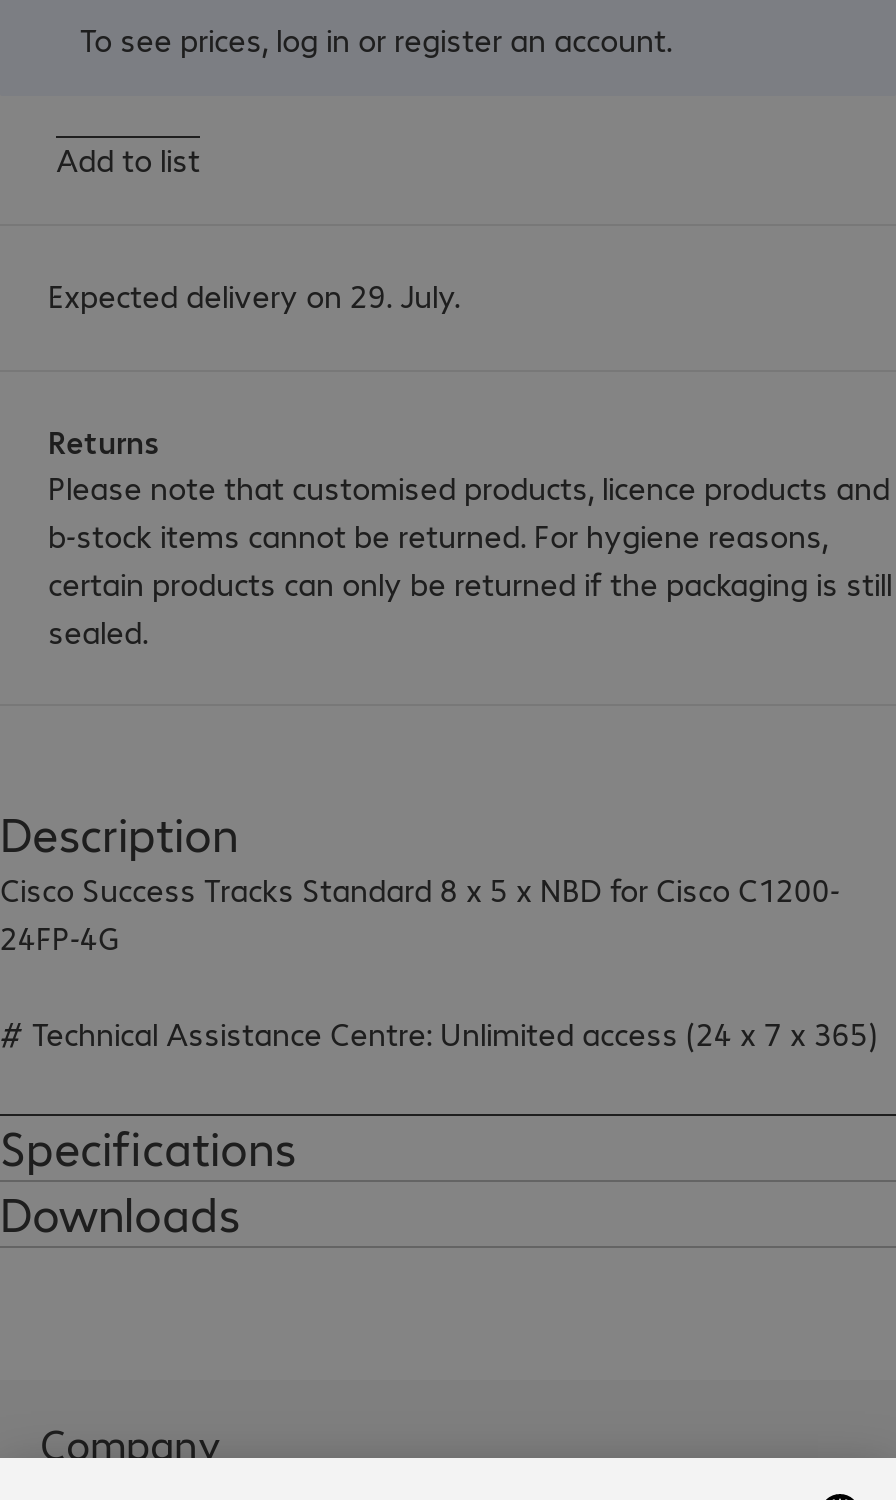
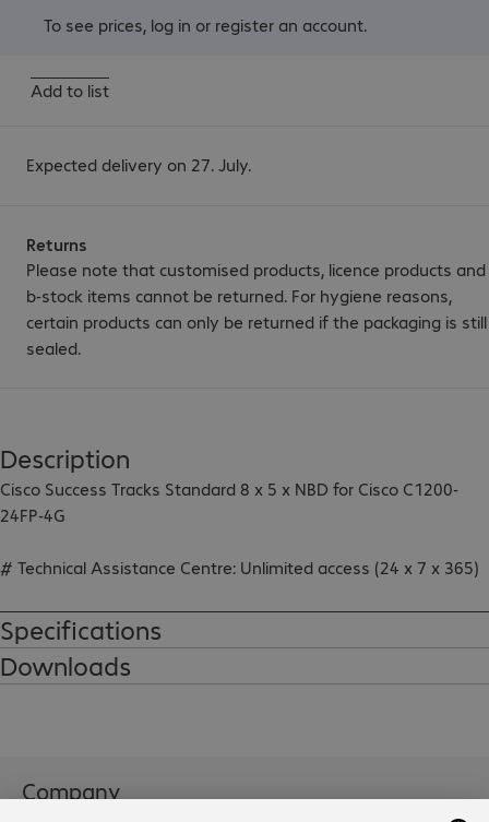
[48,274,460,316] Expected delivery on 29. July. -> [26,153,251,176] Expected delivery on 27. July.

